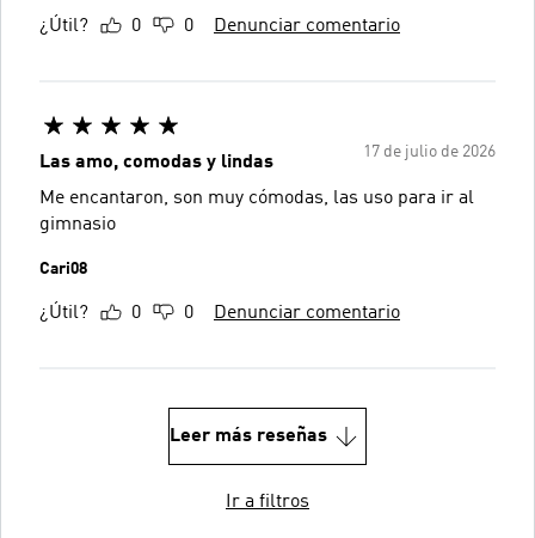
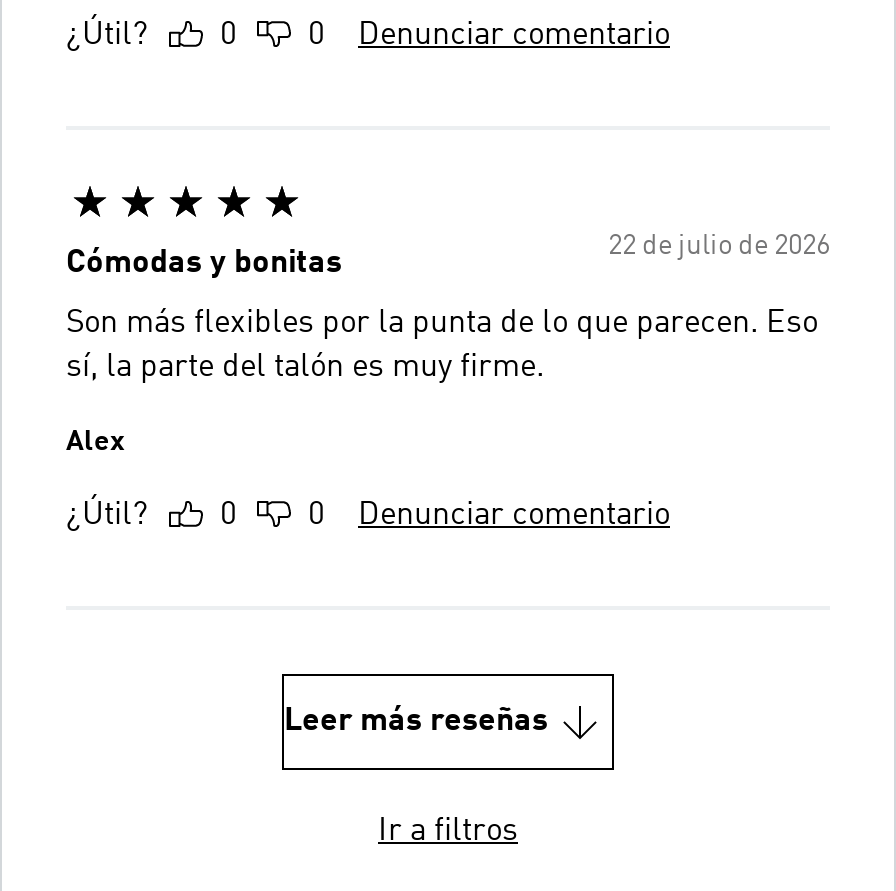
[39,143,496,172] 17 de julio de 2026 | Las amo, comodas y lindas -> [66,232,830,280] 22 de julio de 2026 | Cómodas y bonitas
[39,189,474,234] Me encantaron, son muy cómodas, las uso para ir al | gimnasio -> [66,308,818,384] Son más flexibles por la punta de lo que parecen. Eso | sí, la parte del talón es muy firme.
[39,260,87,277] Cari08 -> [66,428,124,456] Alex

